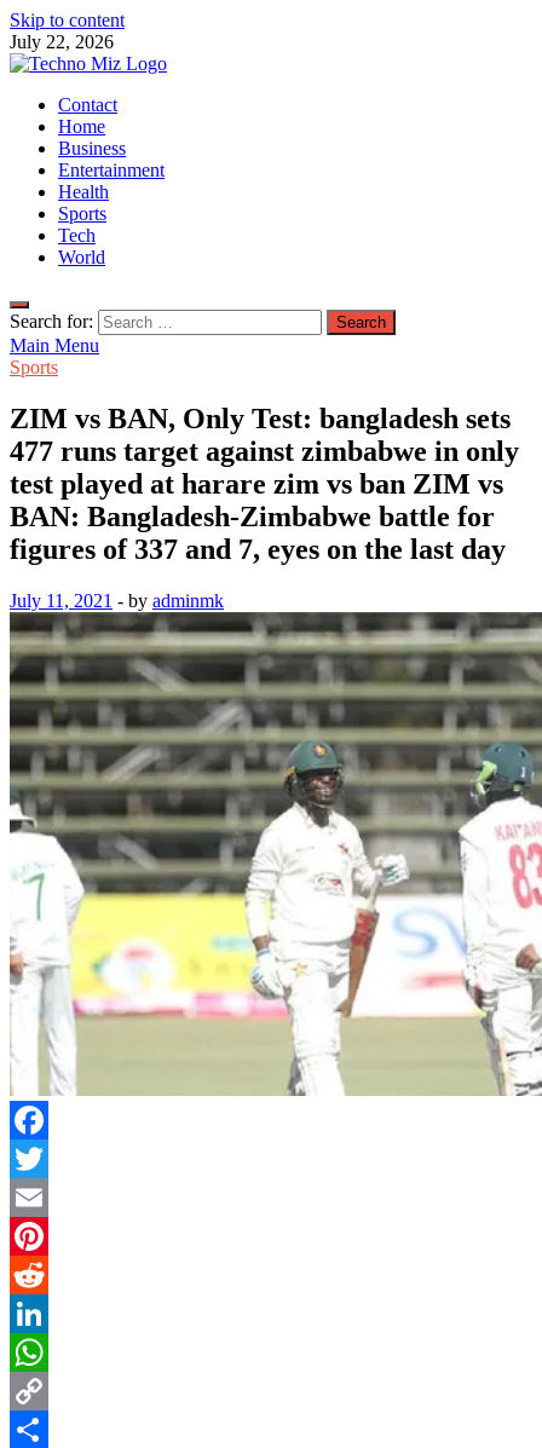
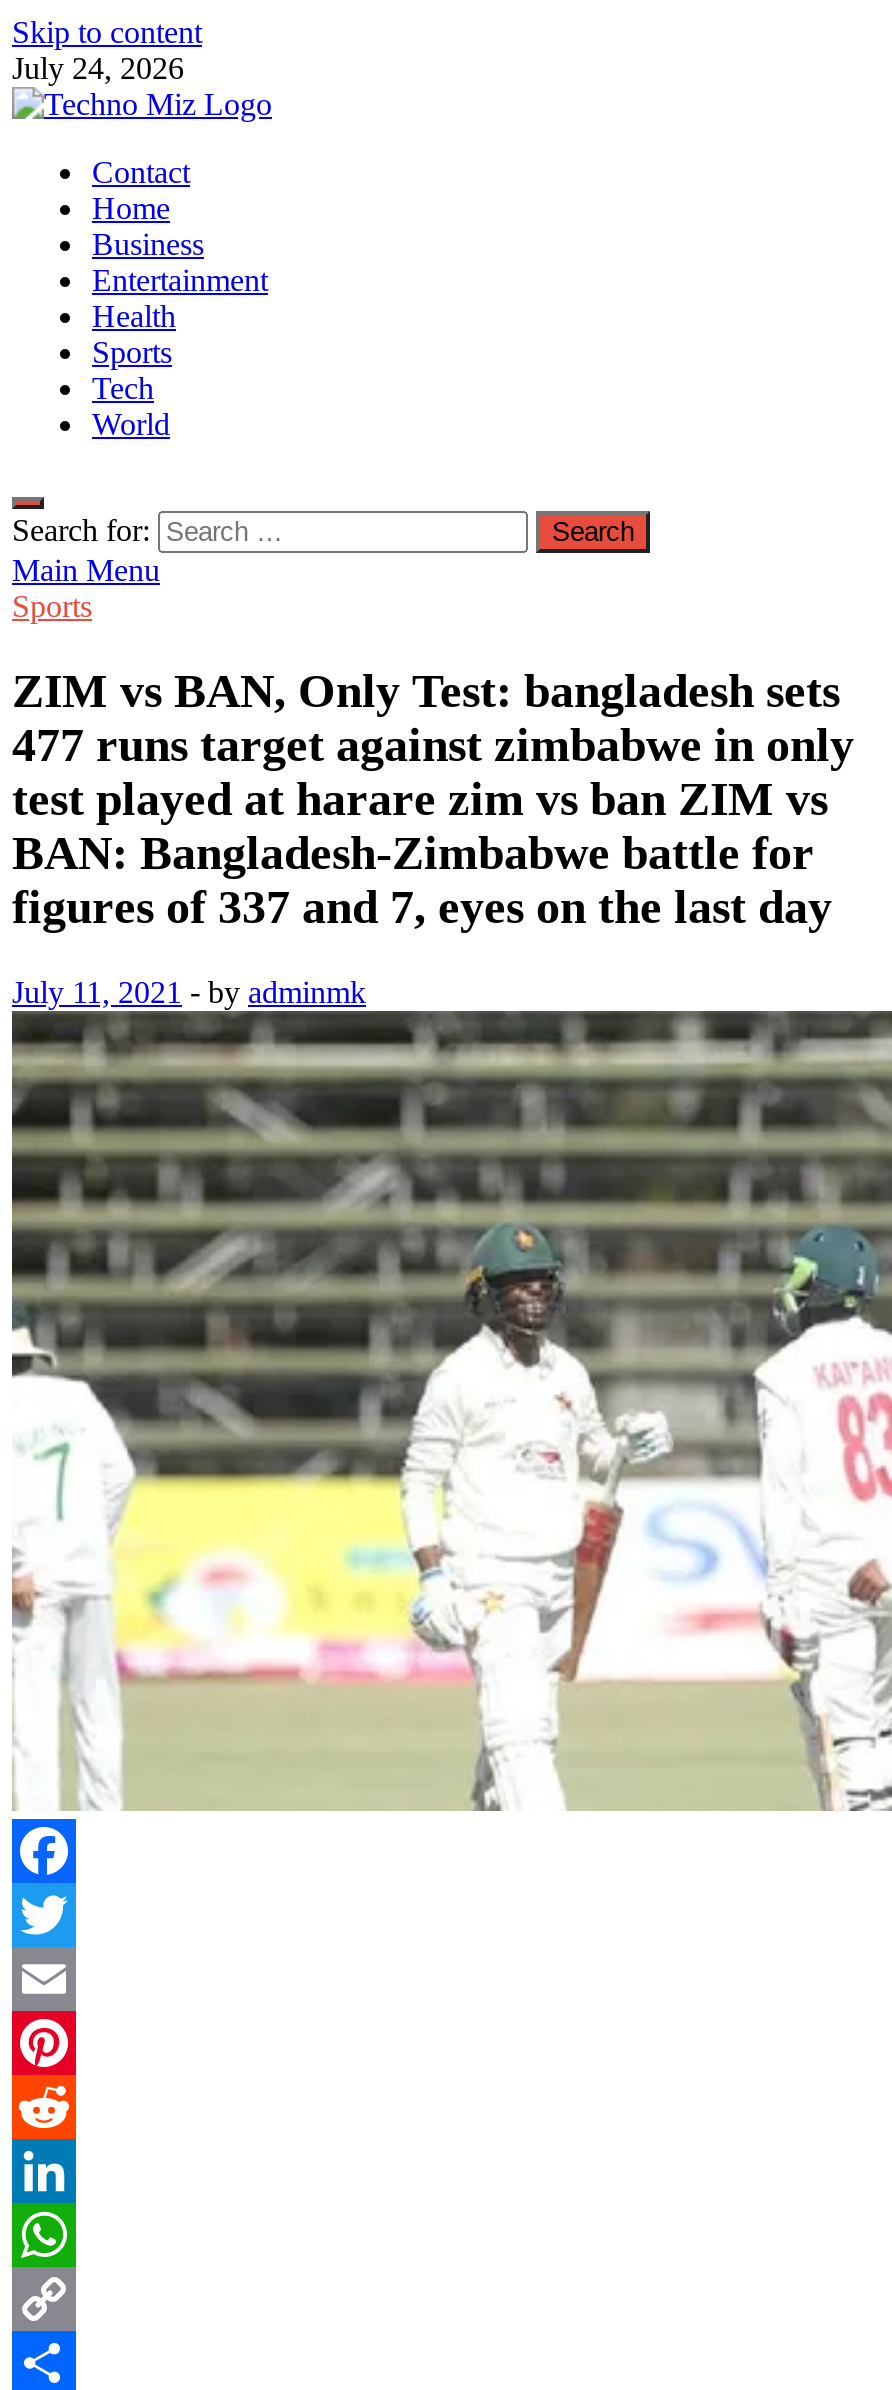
[10,31,114,52] July 22, 2026 -> [12,51,184,85] July 24, 2026

